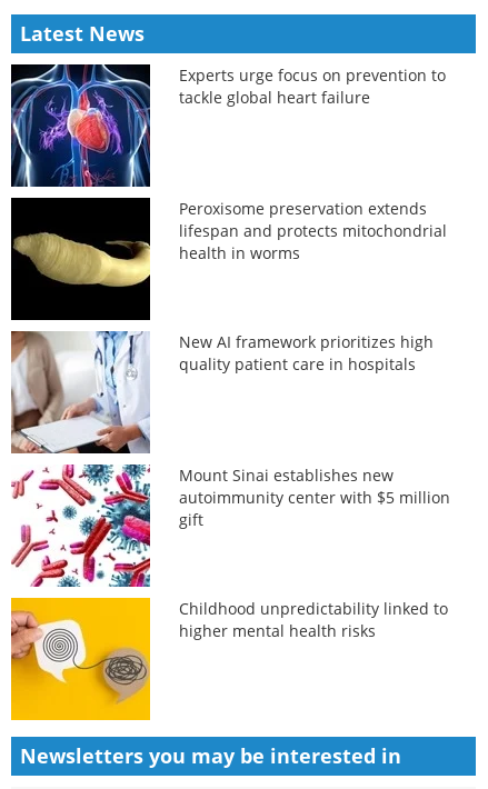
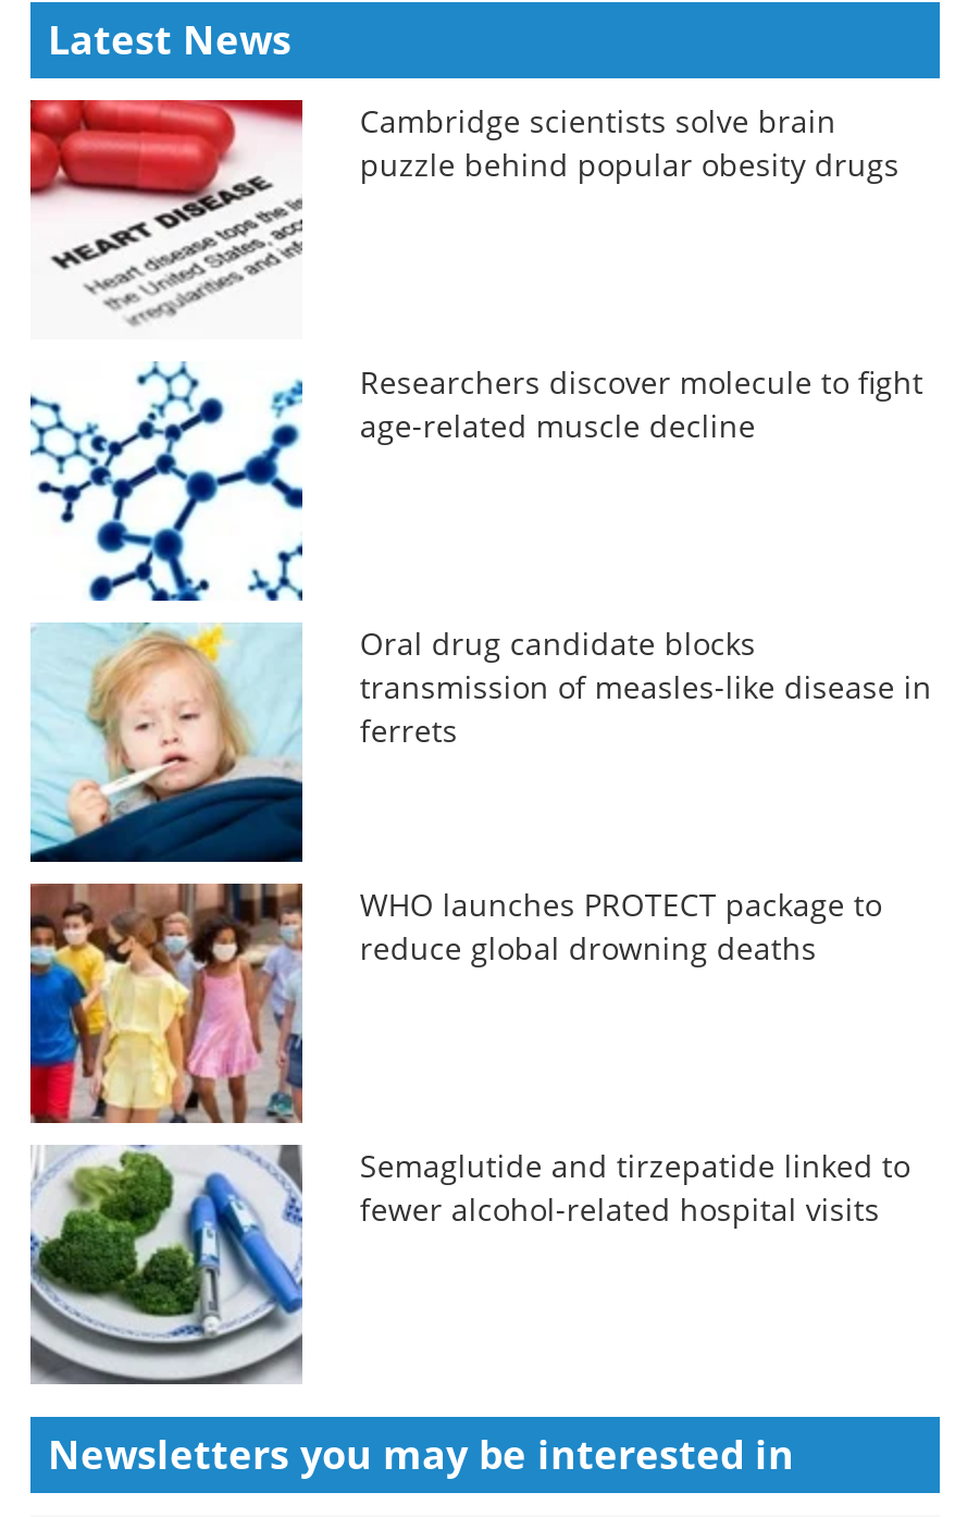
[10,63,446,188] [image] | Experts urge focus on prevention to | tackle global heart failure -> [28,98,899,337] [image] | Cambridge scientists solve brain | puzzle behind popular obesity drugs
[10,197,447,321] [image] | Peroxisome preservation extends | lifespan and protects mitochondrial | health in worms -> [28,359,923,603] [image] | Researchers discover molecule to fight | age-related muscle decline
[10,330,434,455] [image] | New AI framework prioritizes high | quality patient care in hospitals -> [28,620,932,864] [image] | Oral drug candidate blocks | transmission of measles-like disease in | ferrets
[11,463,451,588] [image] | Mount Sinai establishes new | autoimmunity center with $5 million | gift -> [28,881,882,1125] [image] | WHO launches PROTECT package to | reduce global drowning deaths
[10,597,448,721] [image] | Childhood unpredictability linked to | higher mental health risks -> [28,1143,910,1386] [image] | Semaglutide and tirzepatide linked to | fewer alcohol-related hospital visits

